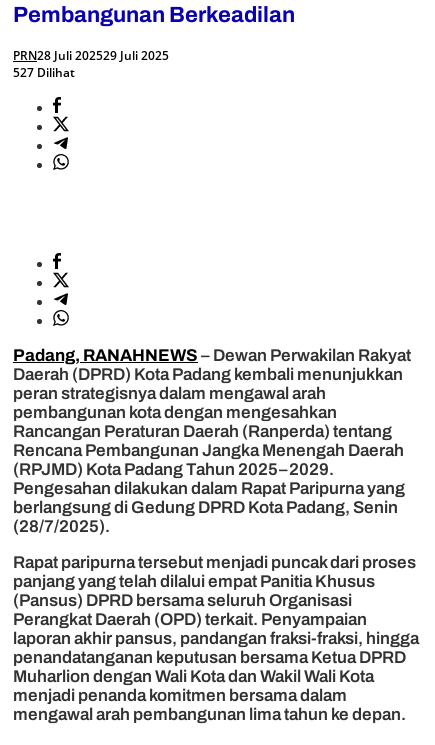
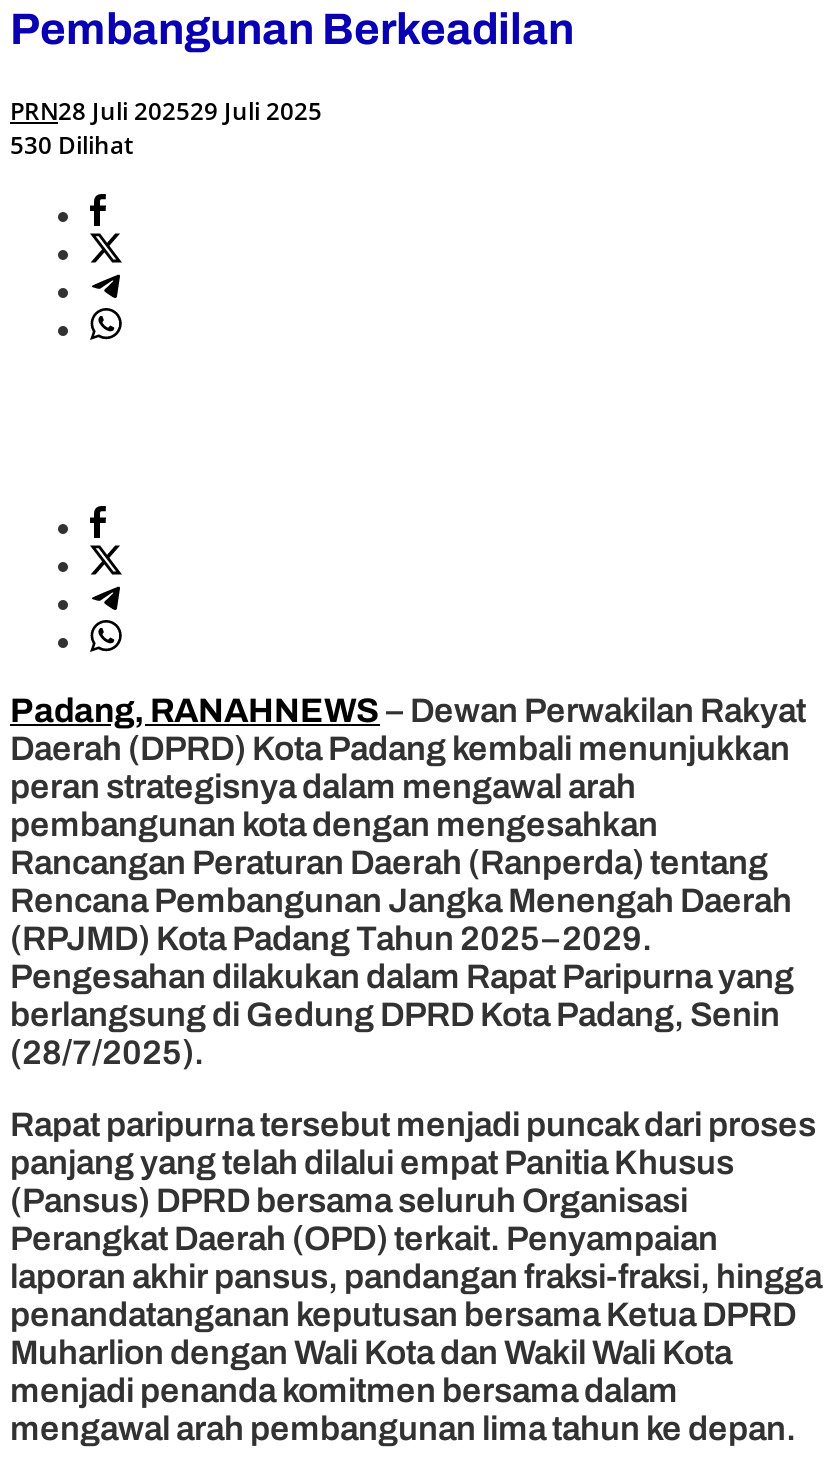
[13,64,75,81] 527 Dilihat -> [10,128,134,162] 530 Dilihat

